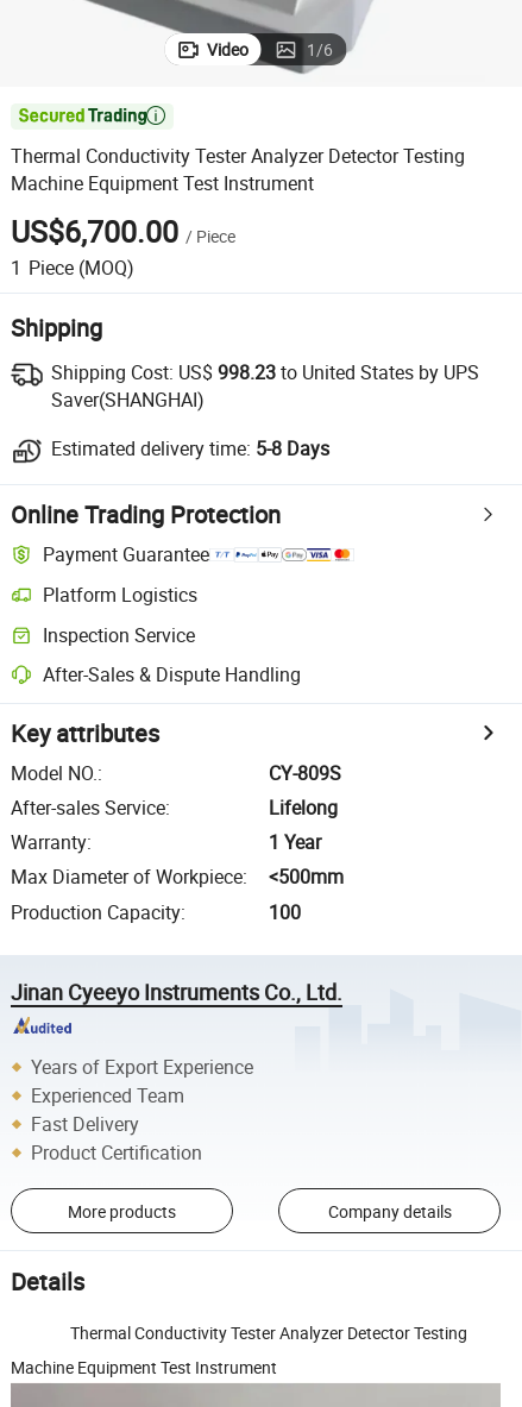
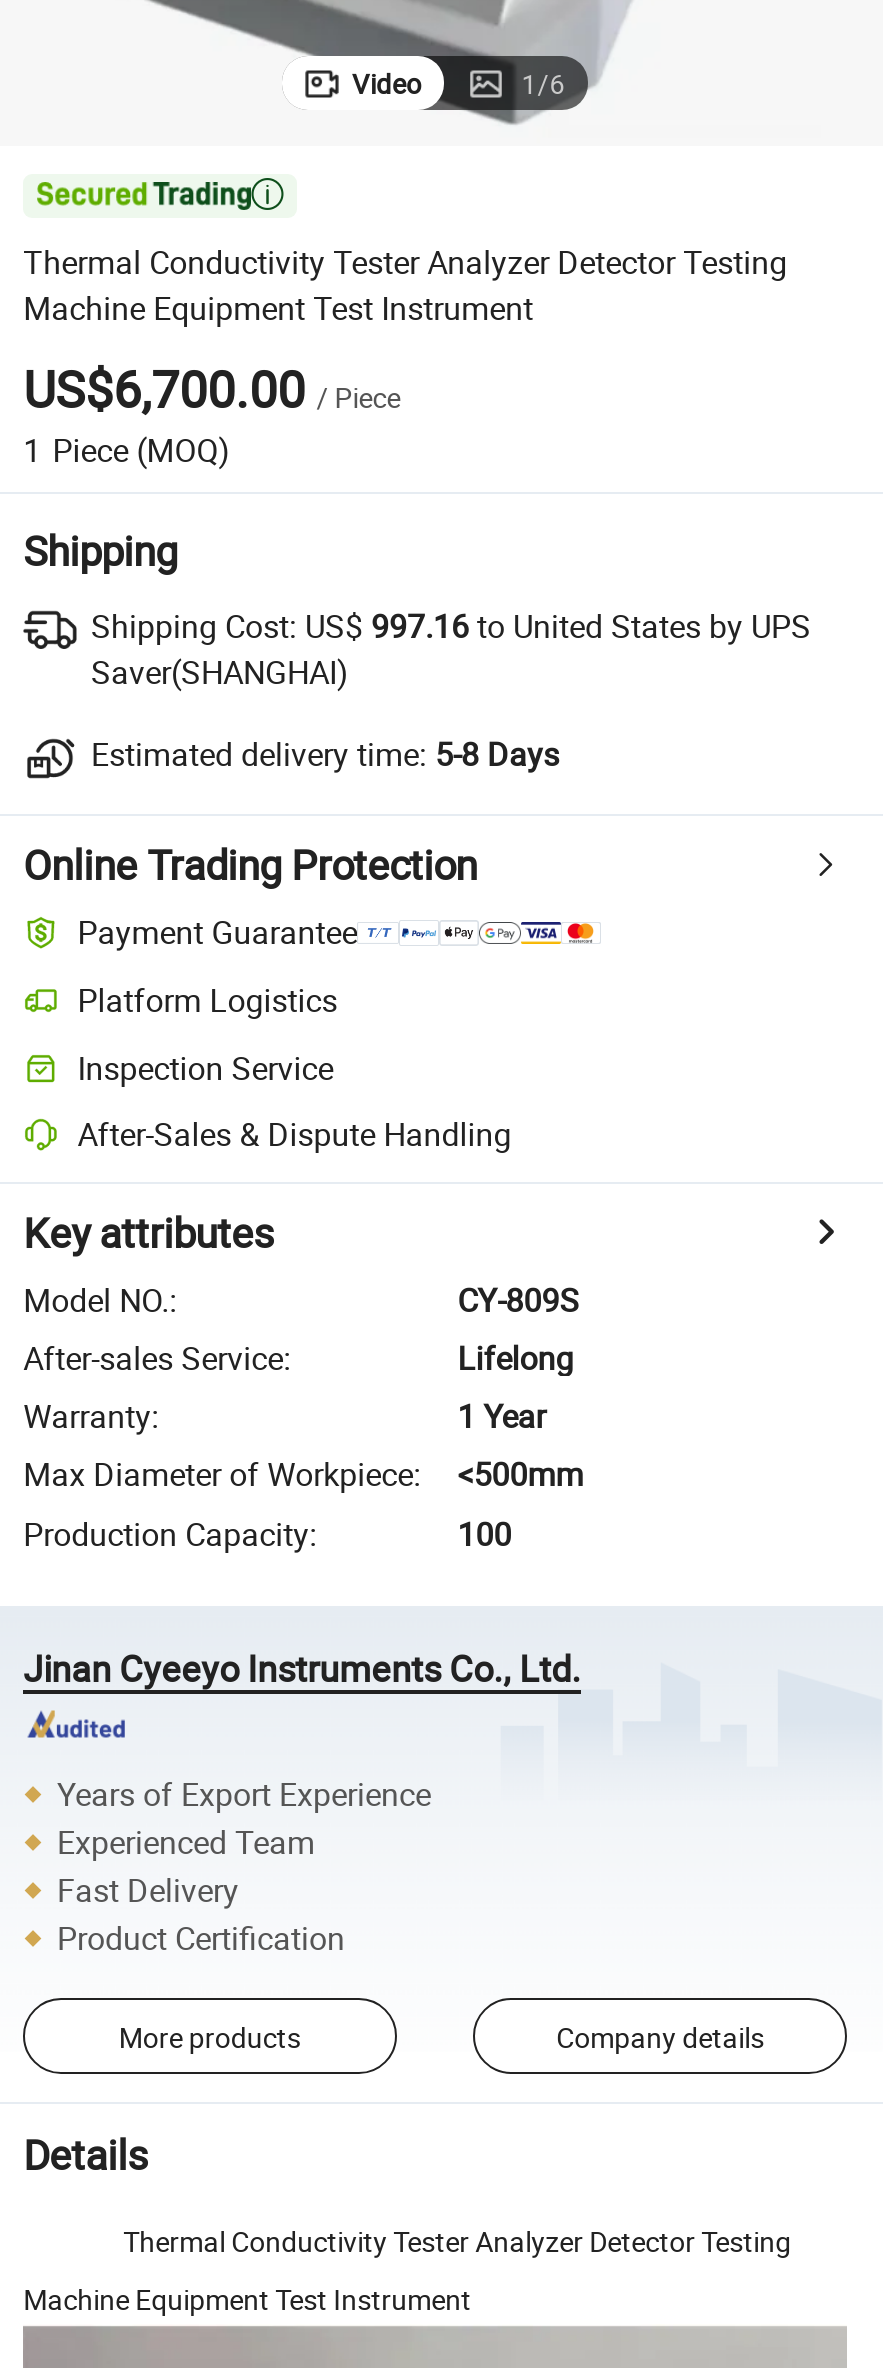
[51,359,479,385] Shipping Cost: US$998.23 to United States by UPS -> [91,604,811,648] Shipping Cost: US$997.16 to United States by UPS

